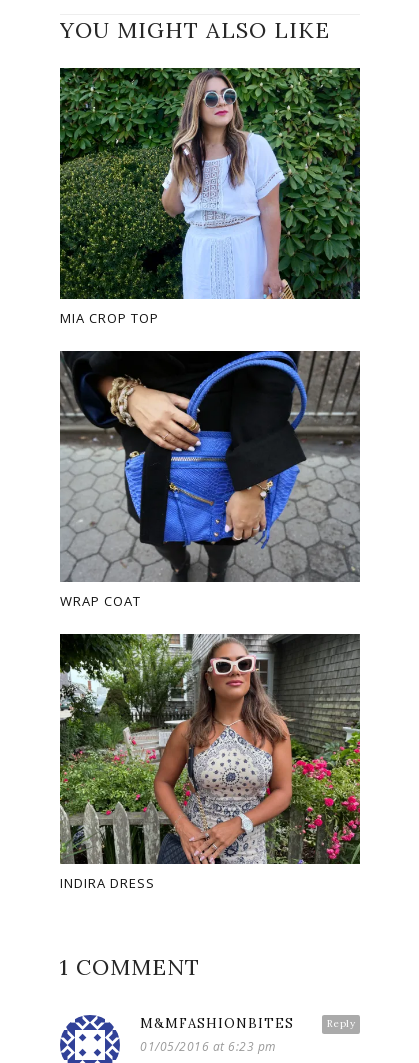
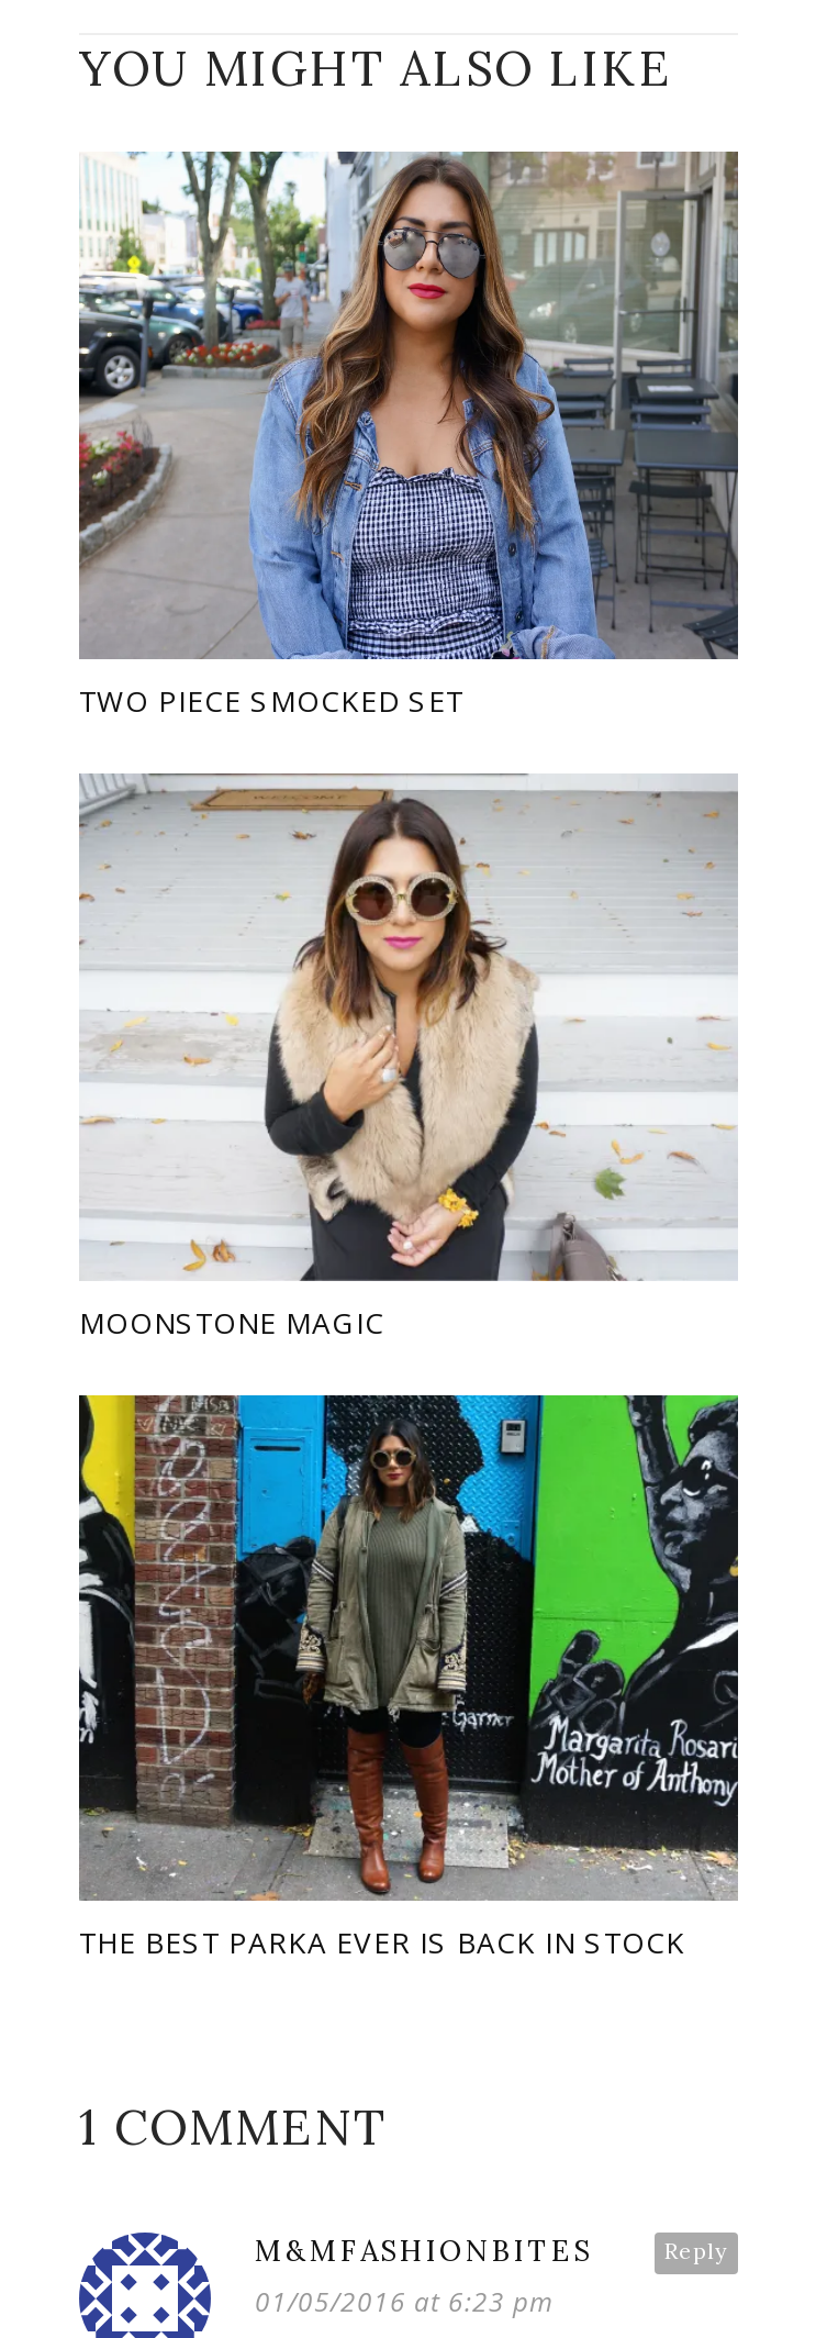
[59,67,361,327] [image] | MIA CROP TOP -> [77,149,740,720] [image] | TWO PIECE SMOCKED SET
[59,350,361,610] [image] | WRAP COAT -> [79,773,738,1342] [image] | MOONSTONE MAGIC
[59,633,361,892] [image] | INDIRA DRESS -> [77,1393,740,1963] [image] | THE BEST PARKA EVER IS BACK IN STOCK

